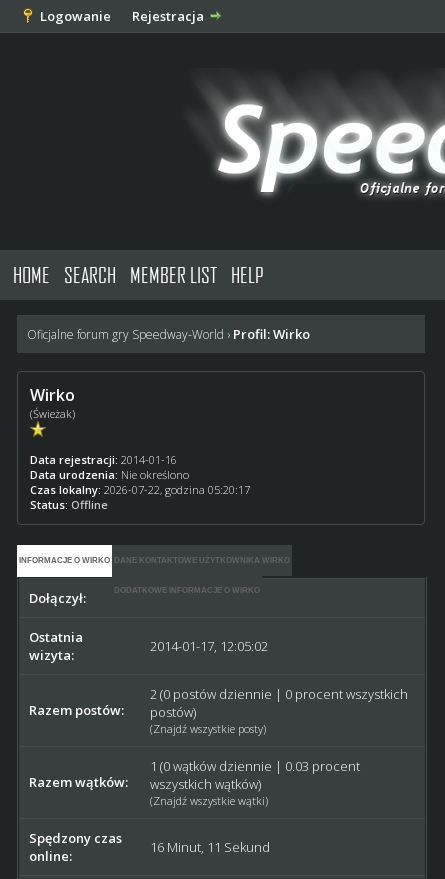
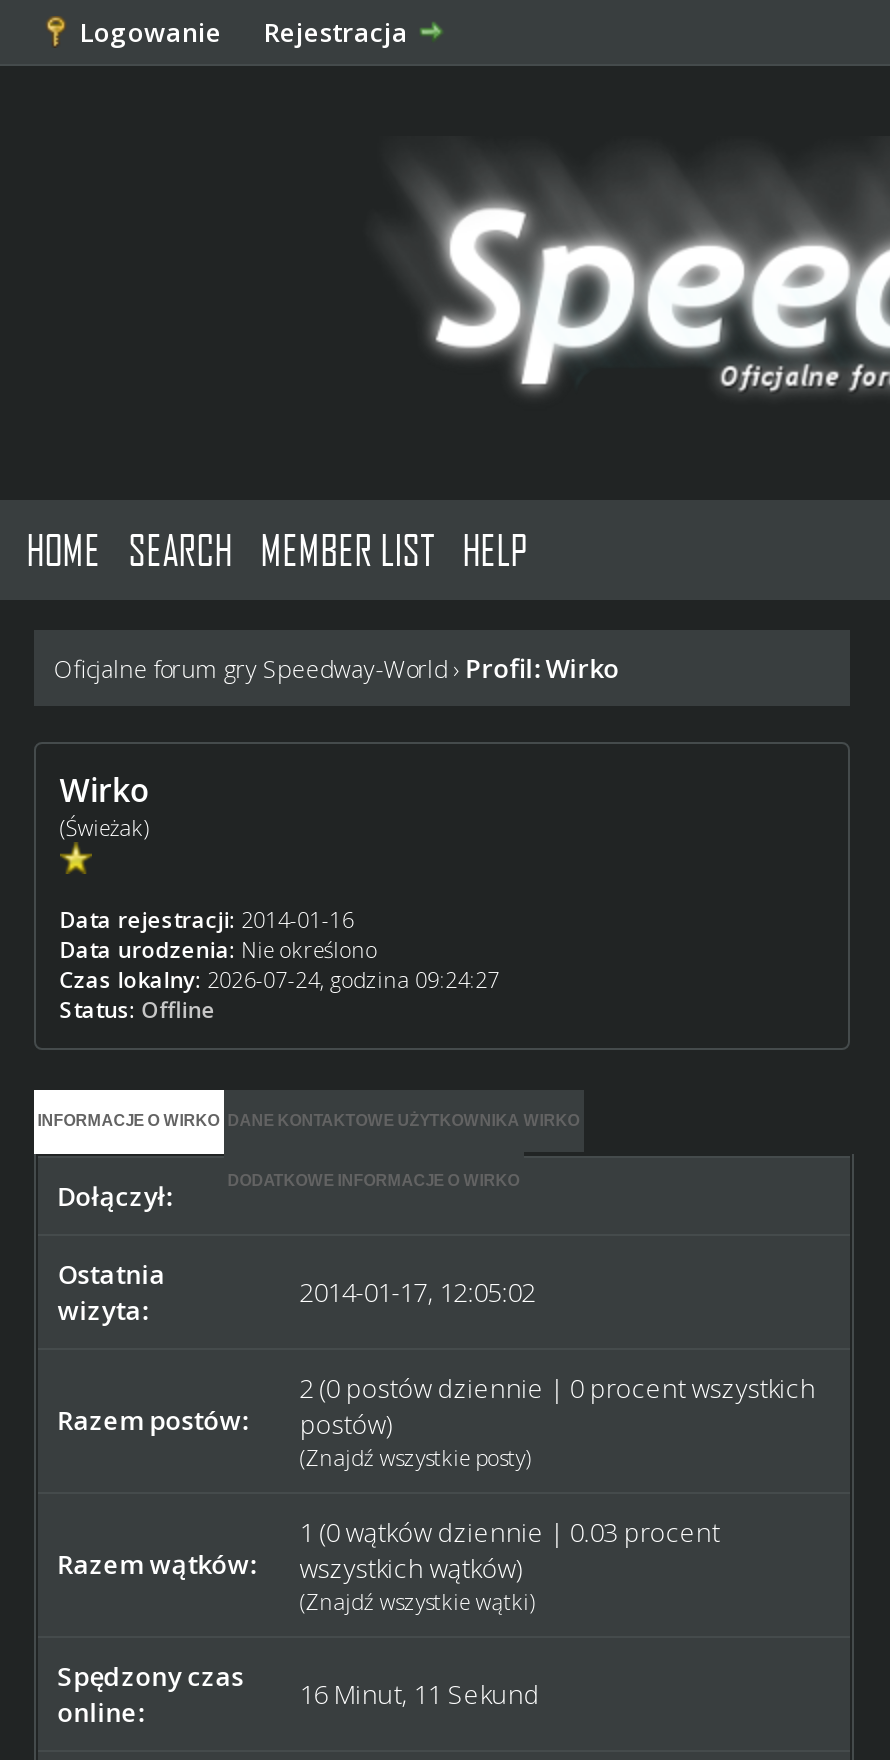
[30,482,250,497] Czas lokalny: 2026-07-22, godzina 05:20:17 -> [59,964,499,994] Czas lokalny: 2026-07-24, godzina 09:24:27

